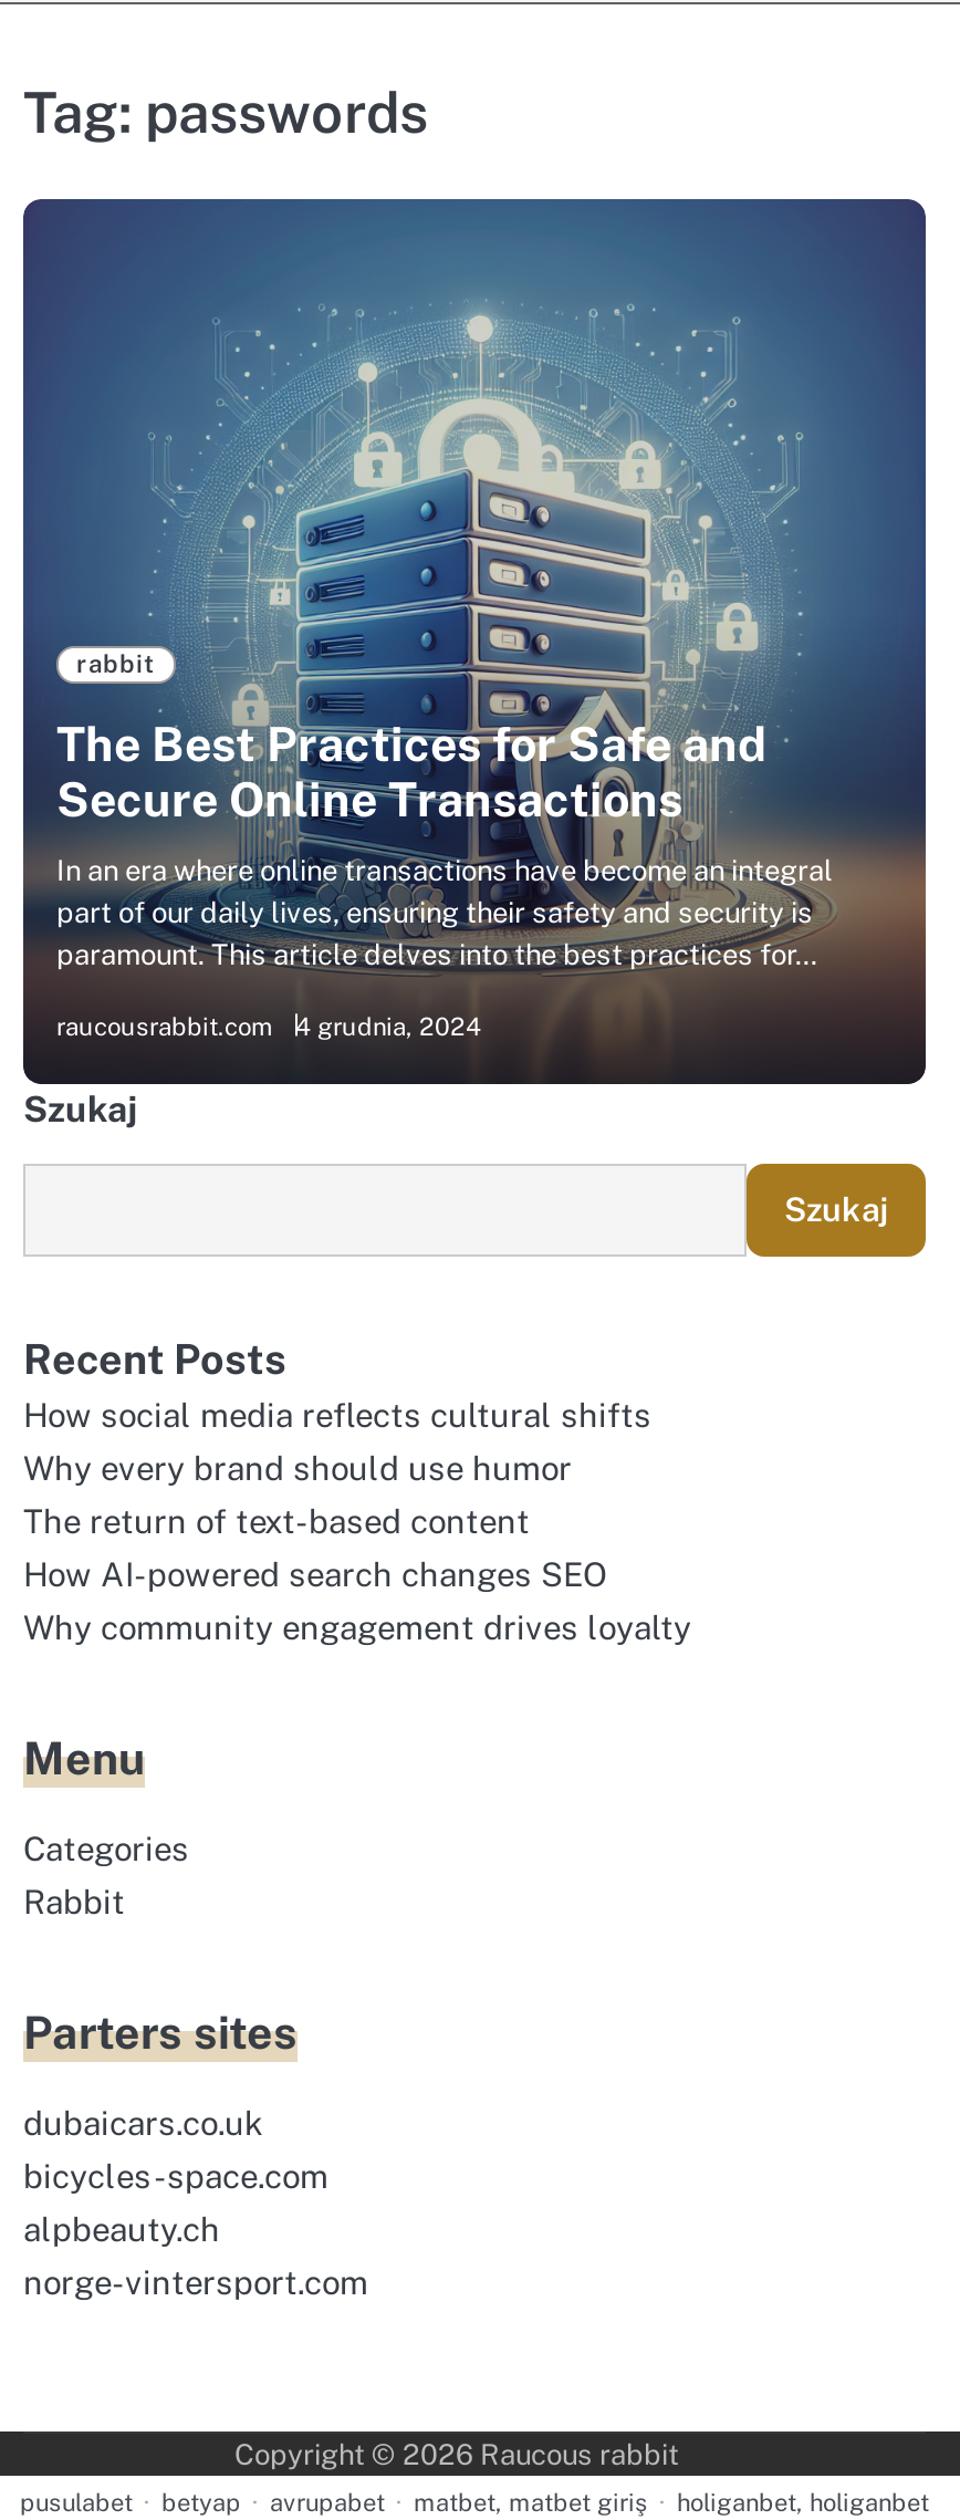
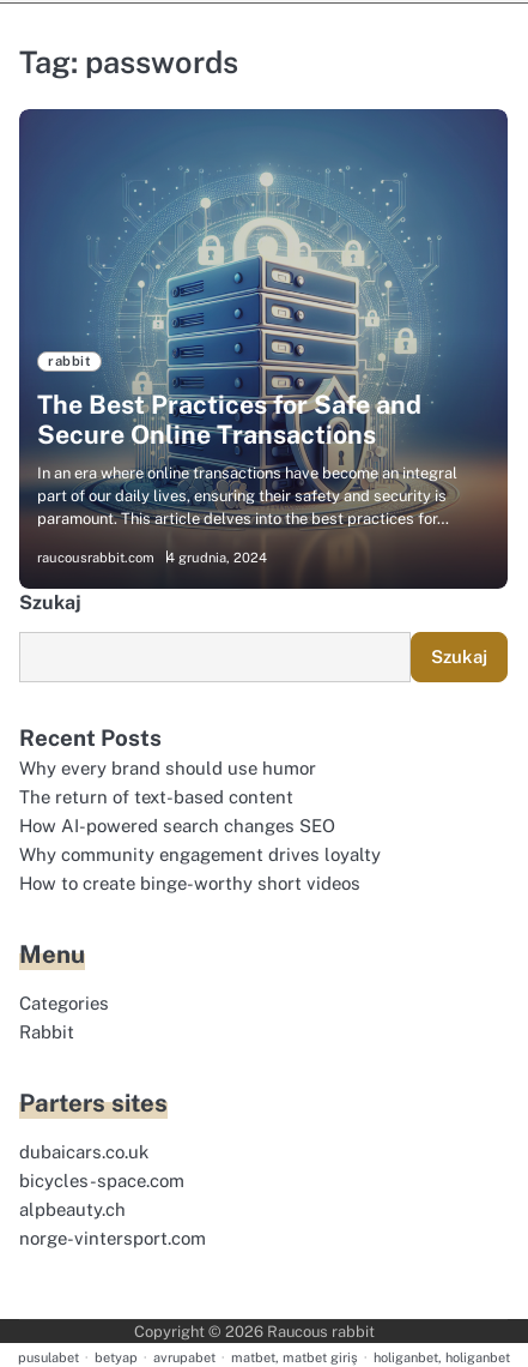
[23,1396,651,1434] How social media reflects cultural shifts -> none
moved [23,1449,691,1646] -> [19,758,381,865]: Why every brand should use humor | The return of text-based content | How AI-powered search changes SEO | Why community engagement drives loyalty
none -> [19,873,360,893] How to create binge-worthy short videos

